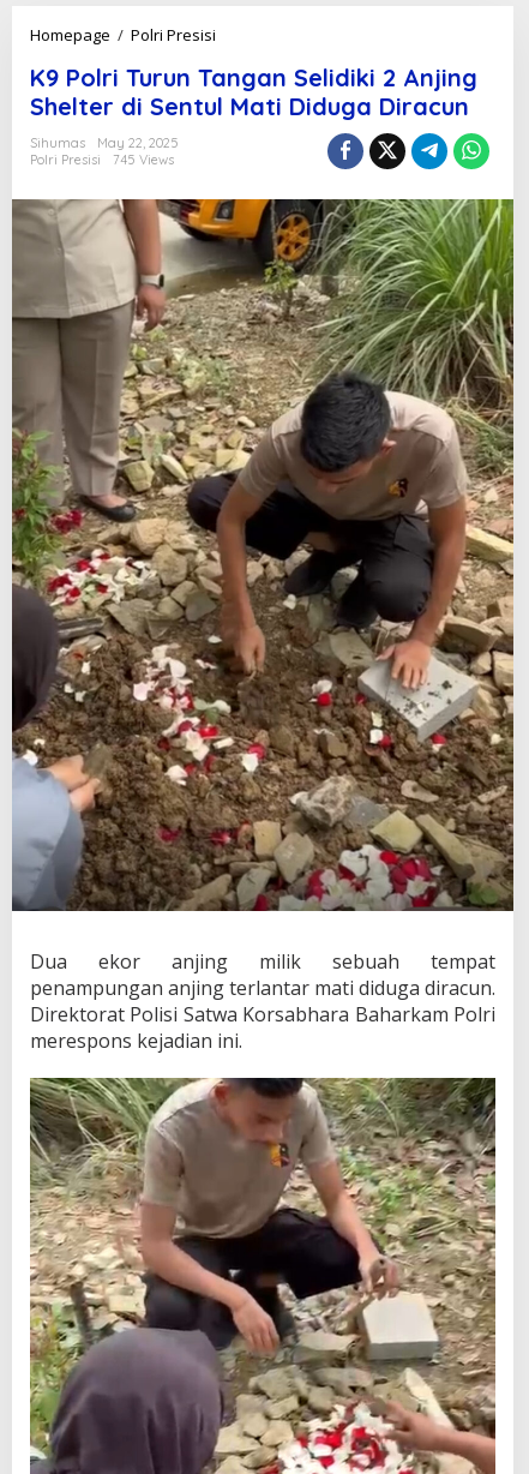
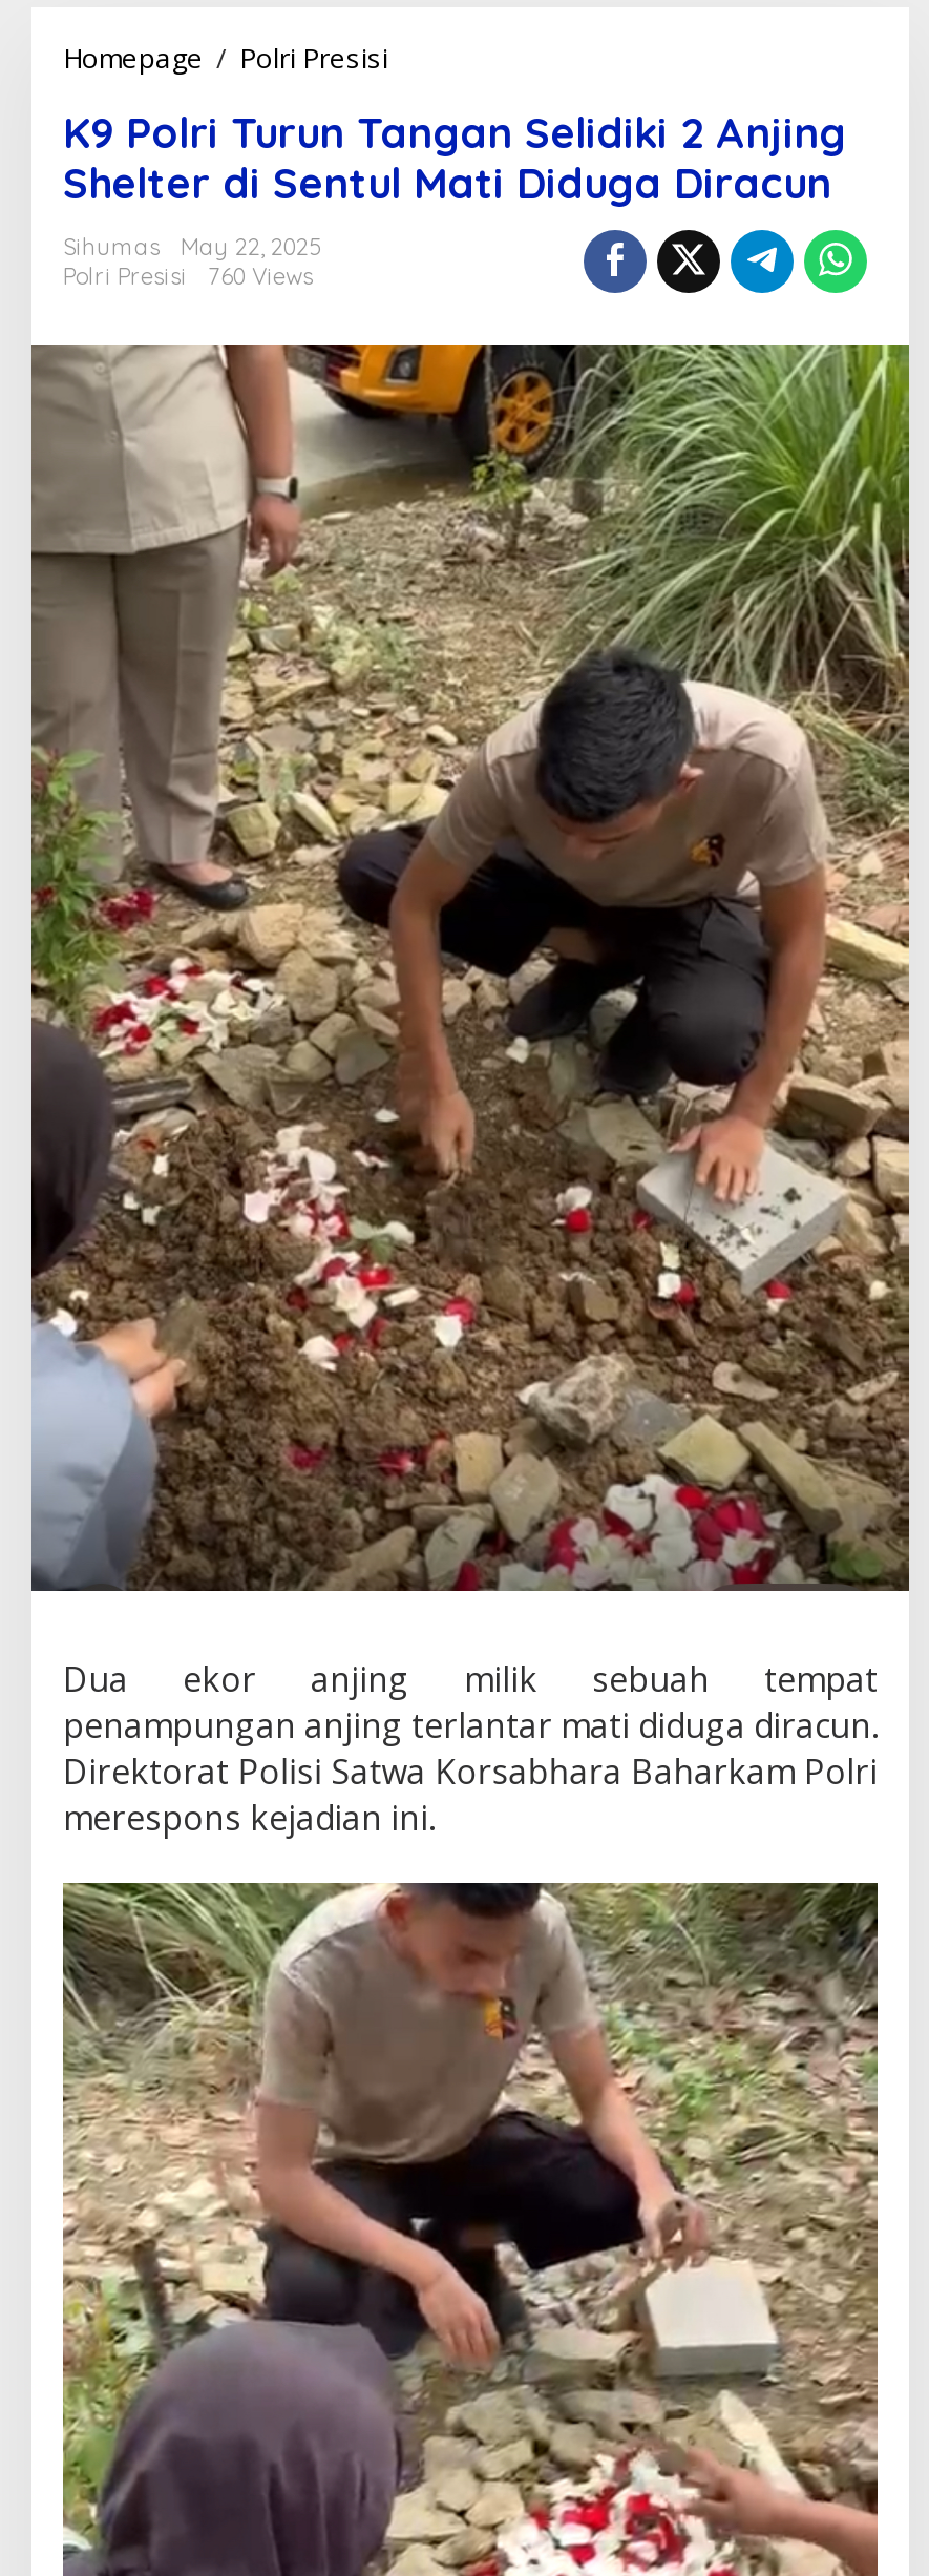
[30,151,174,168] Polri Presisi 745 Views -> [63,261,313,290] Polri Presisi 760 Views

